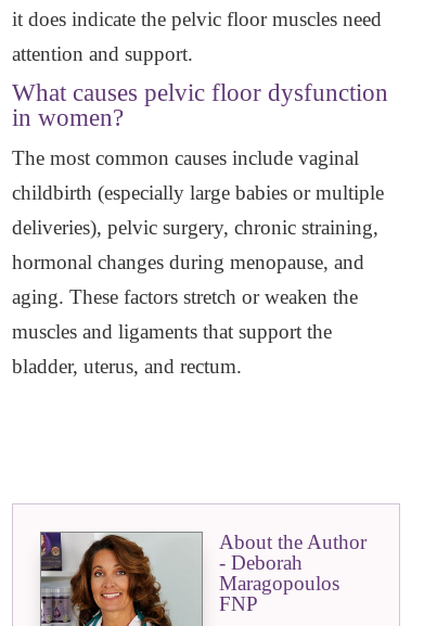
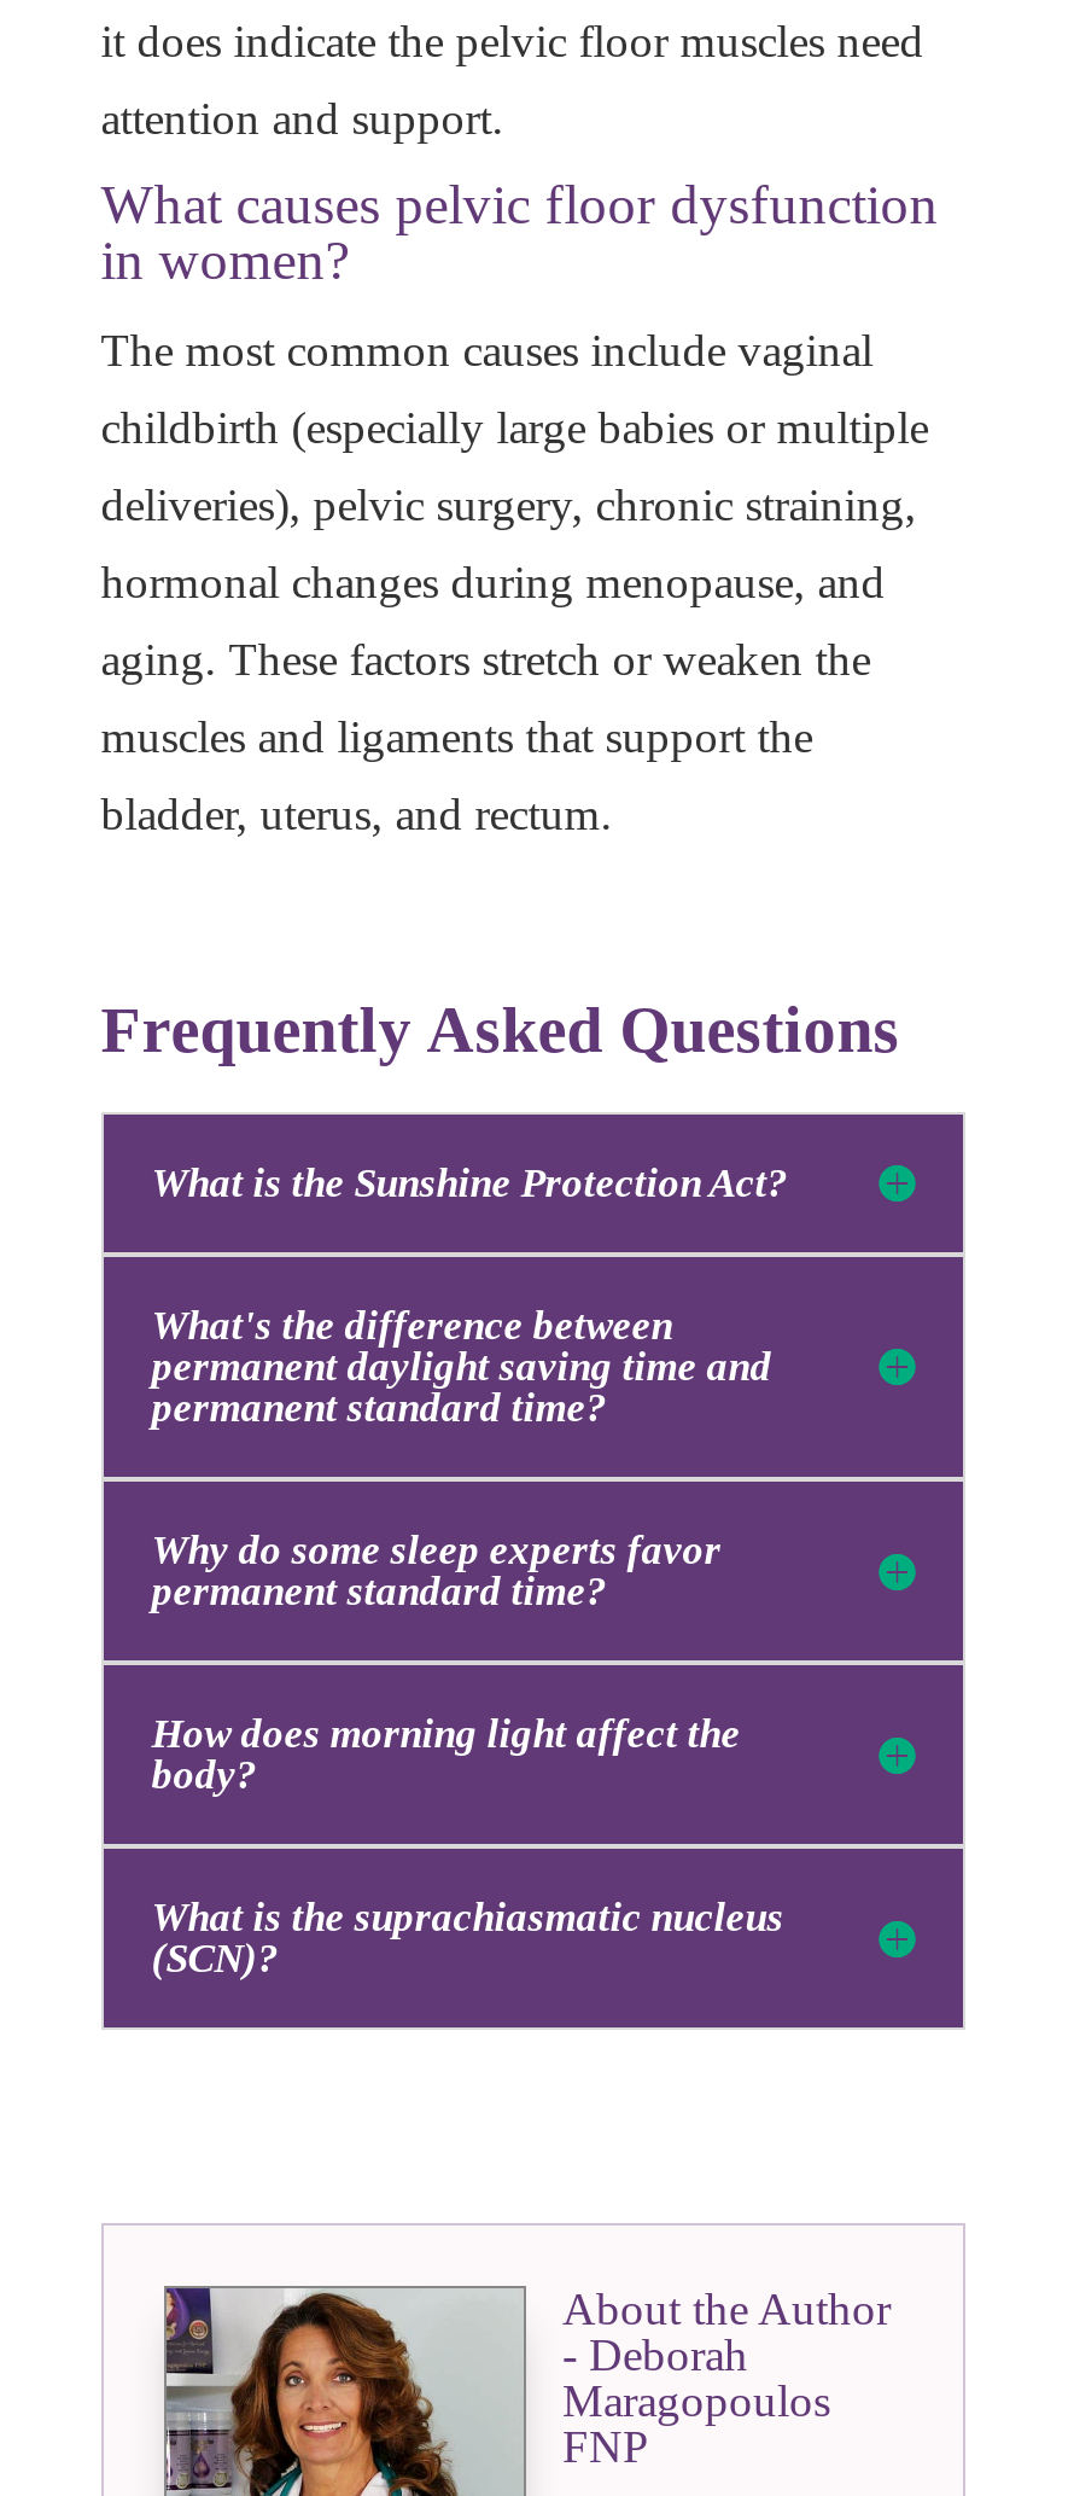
none -> [101,994,965,2030] [image] | Frequently Asked Questions | What is the Sunshine Protection Act? | What's the difference between | permanent daylight saving time and | permanent standard time? | Why do some sleep experts favor | permanent standard time? | How does morning light affect the | body? | What is the suprachiasmatic nucleus | (SCN)?

